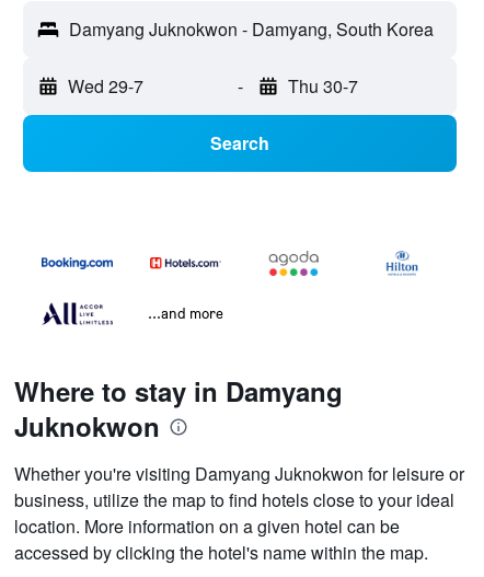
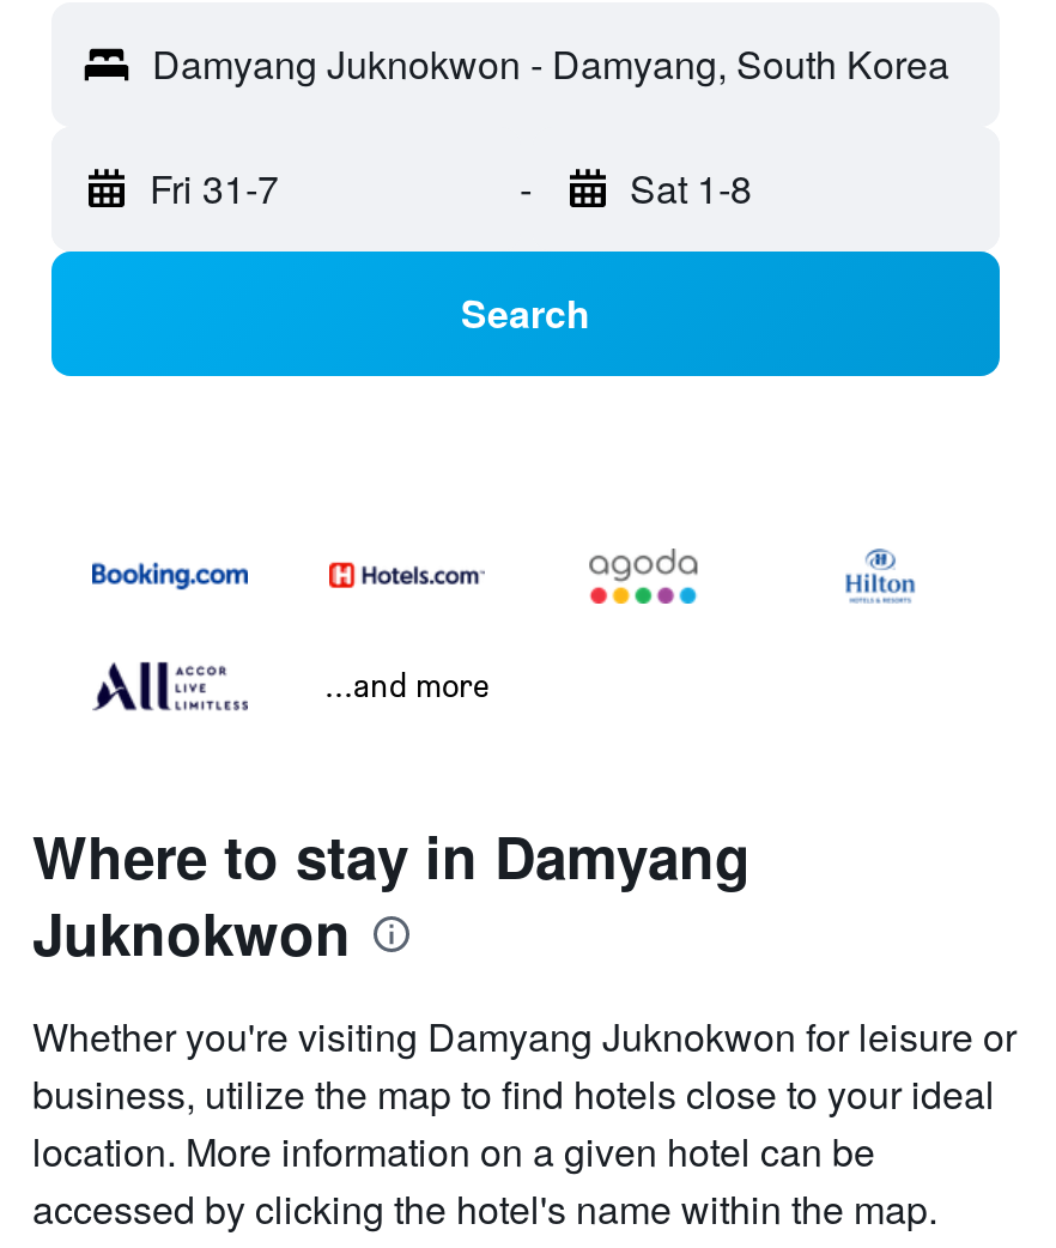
[68,74,143,99] Wed 29-7 -> [150,161,279,216] Fri 31-7
[287,74,358,99] Thu 30-7 -> [630,161,752,216] Sat 1-8

